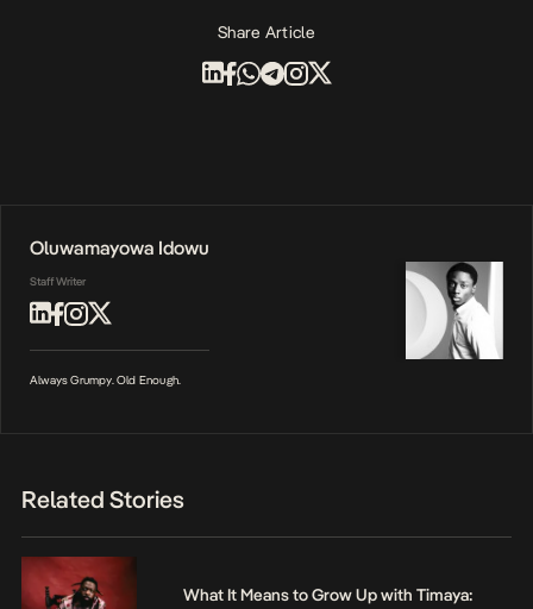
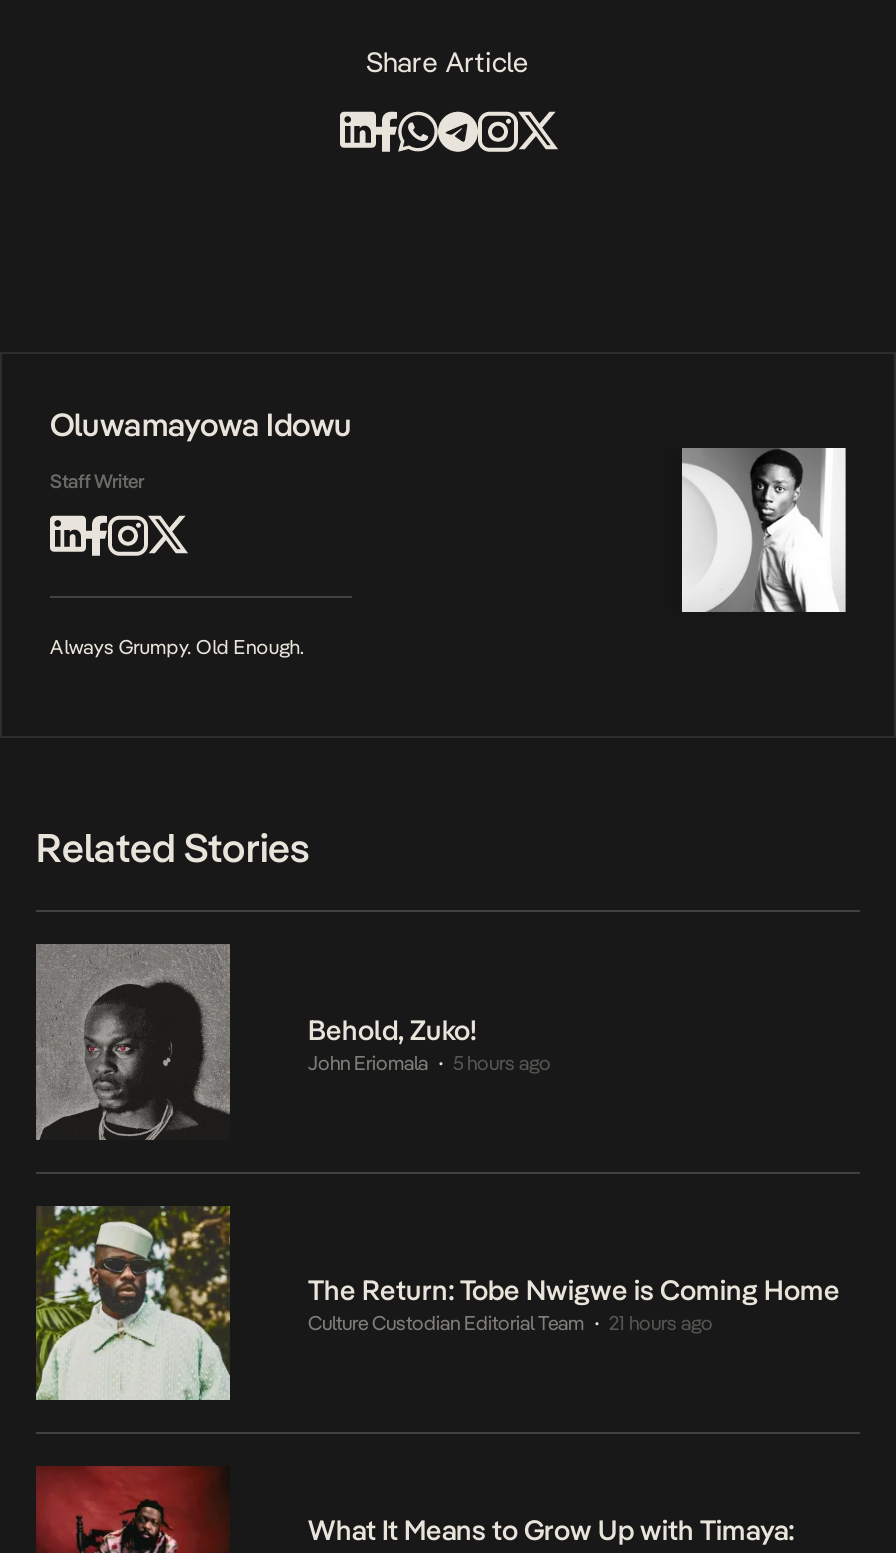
none -> [34,944,551,1142] [image] | Behold, Zuko! | John Eriomala | 5 hours ago
none -> [34,1204,840,1404] [image] | The Return: Tobe Nwigwe is Coming Home | Culture Custodian Editorial Team | 21 hours ago

